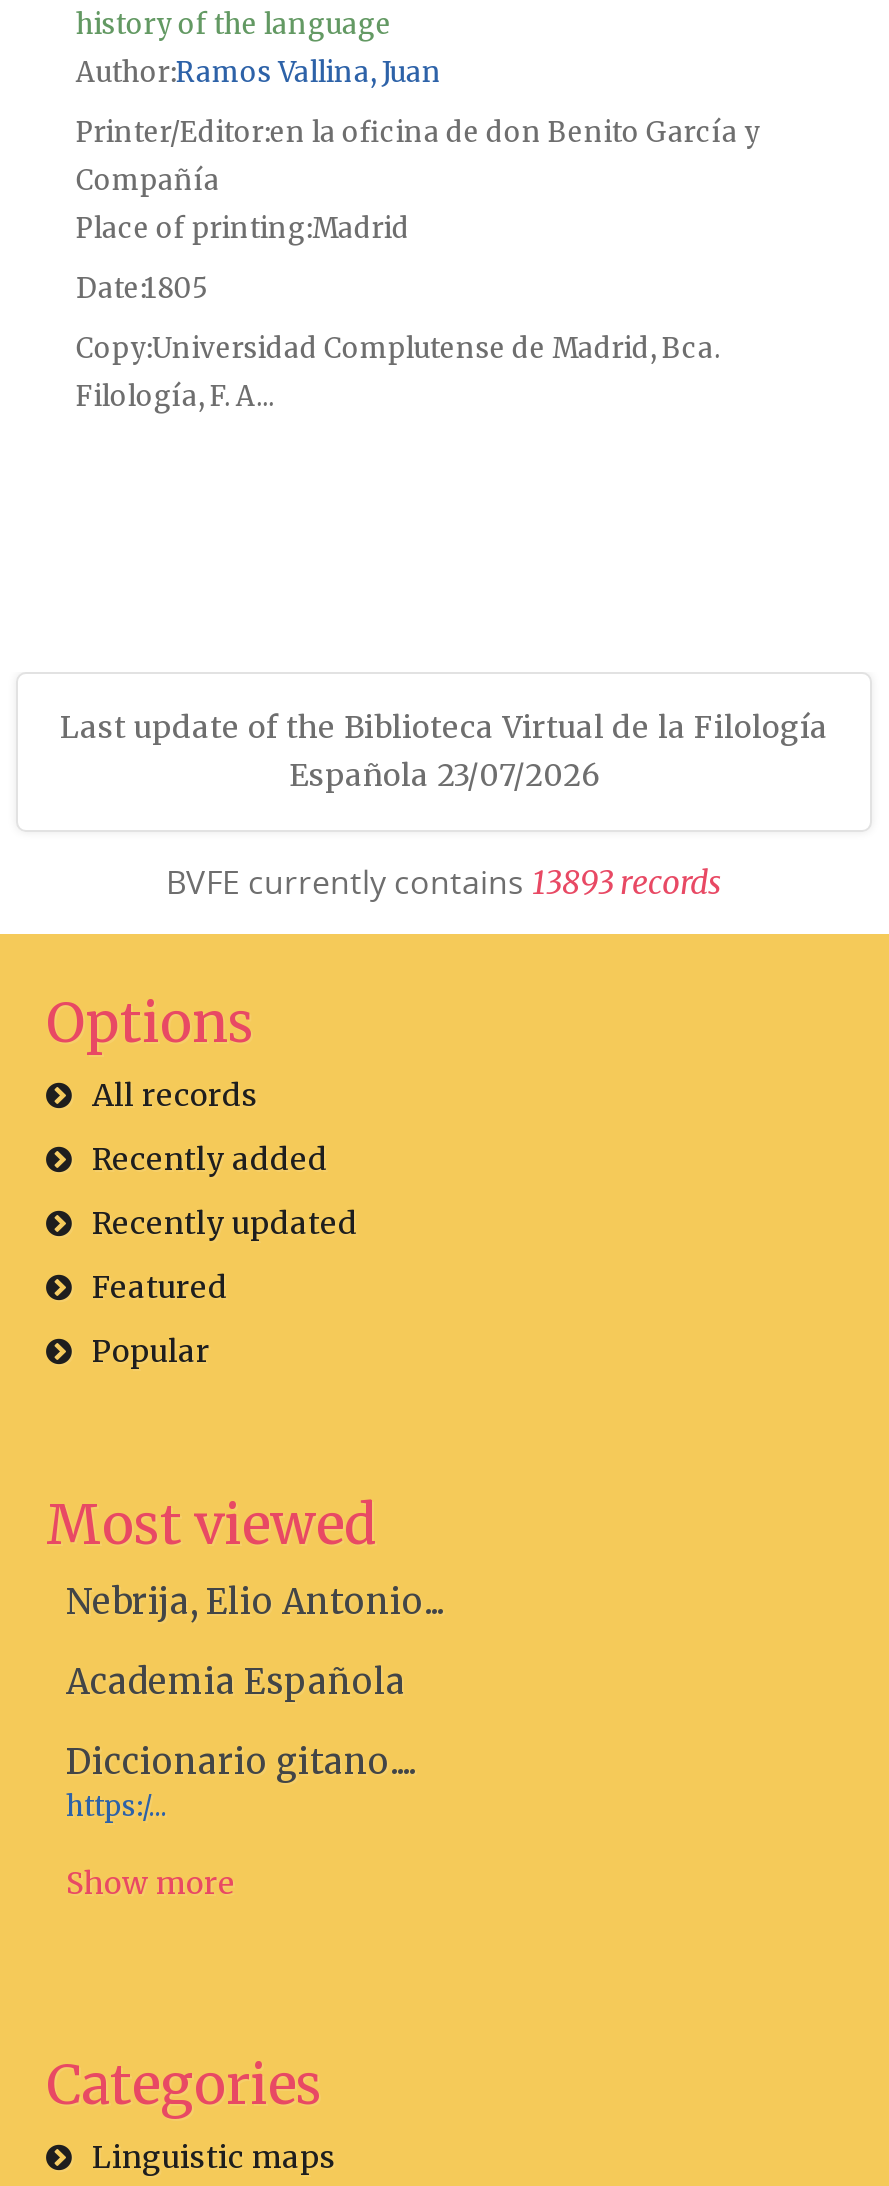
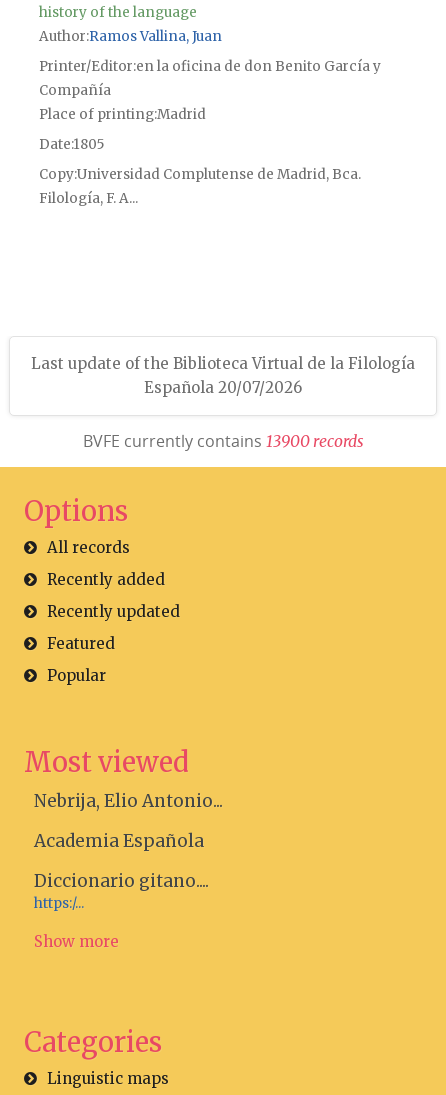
[289,755,599,793] Española 23/07/2026 -> [144,378,302,397] Española 20/07/2026
[166,859,722,903] BVFE currently contains 13893 r ecords -> [82,430,363,452] BVFE currently contains 13900 r ecords

